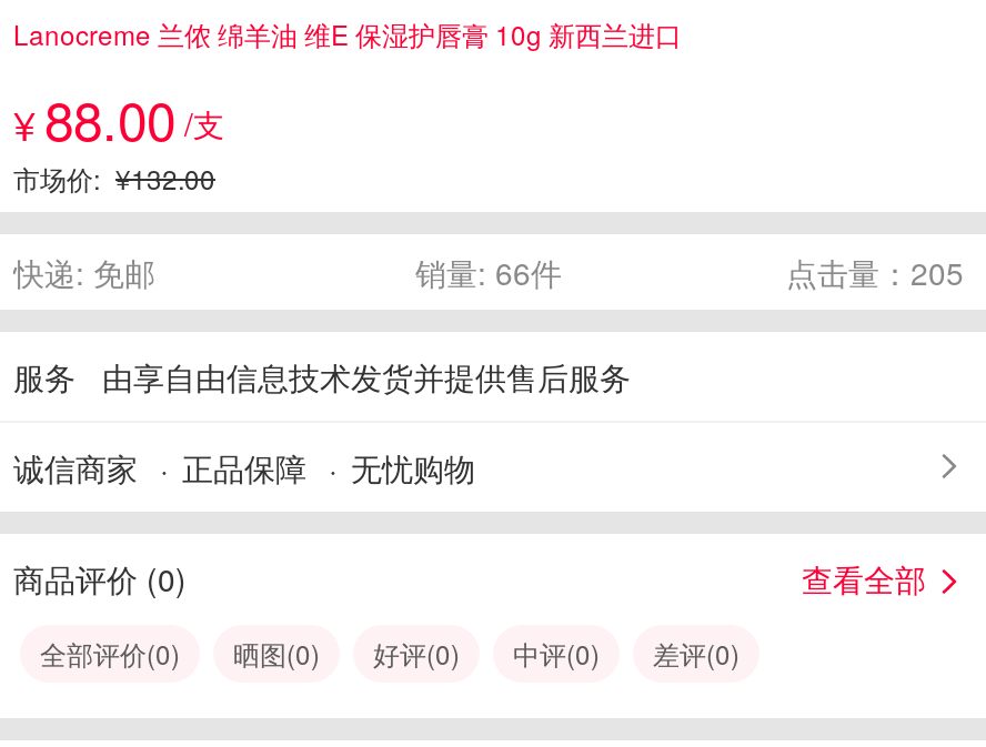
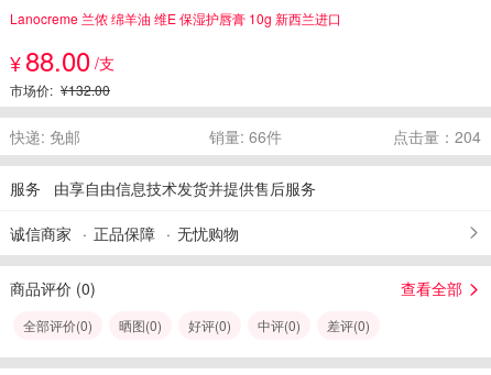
[786,250,964,294] 点击量：205 -> [393,125,481,147] 点击量：204

